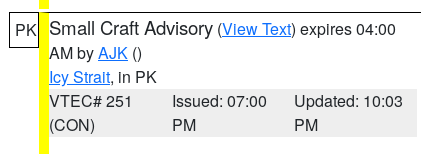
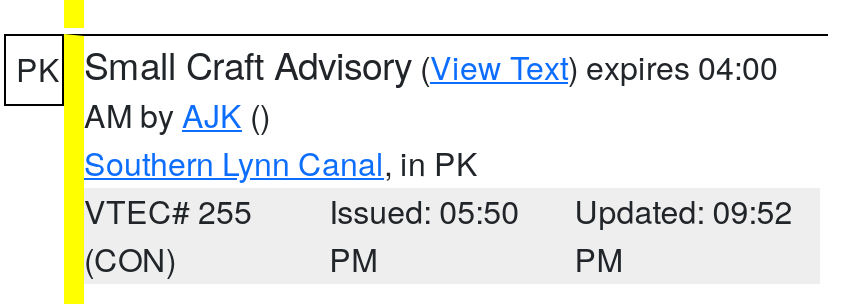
[49,65,157,112] Icy Strait, in PK | VTEC# 251 -> [84,140,478,234] Southern Lynn Canal, in PK | VTEC# 255
[172,89,267,112] Issued: 07:00 -> [329,188,519,234] Issued: 05:50
[294,89,403,112] Updated: 10:03 -> [574,188,792,234] Updated: 09:52

